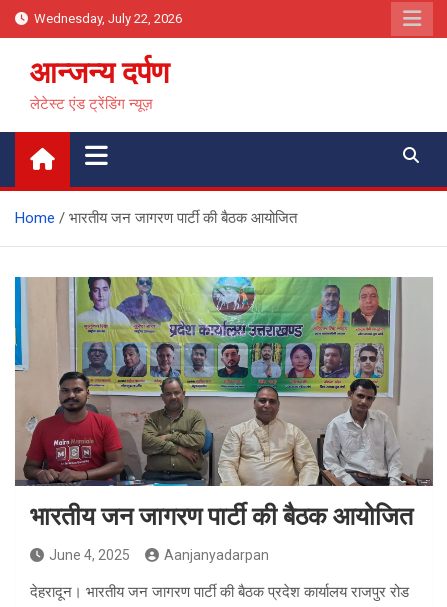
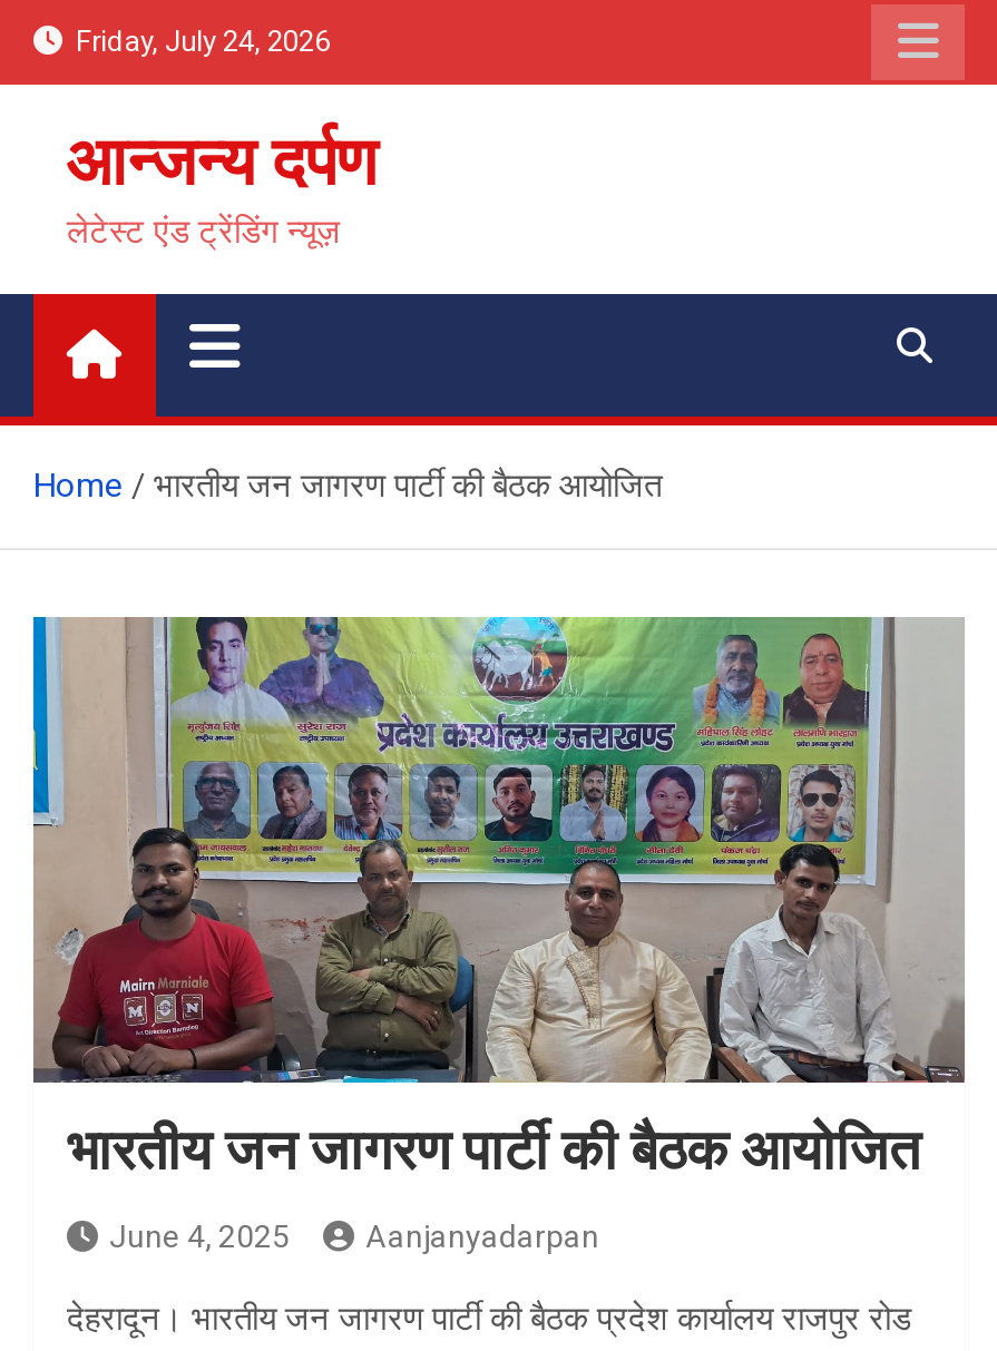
[28,11,182,26] Wednesday, July 22, 2026 -> [62,25,330,58] Friday, July 24, 2026

